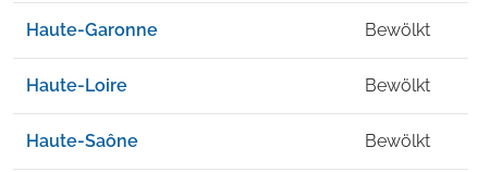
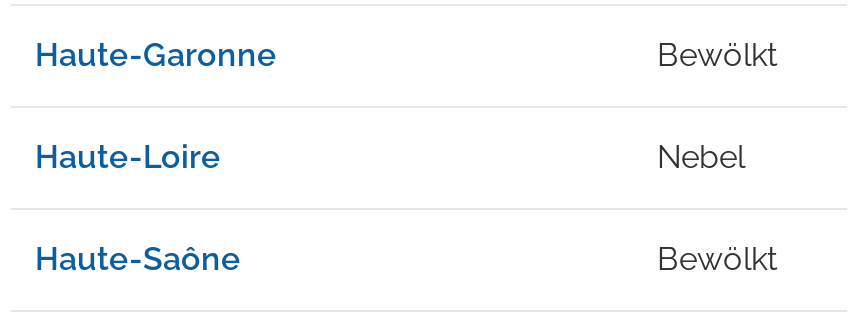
[365,75,430,96] Bewölkt -> [657,138,745,176] Nebel

